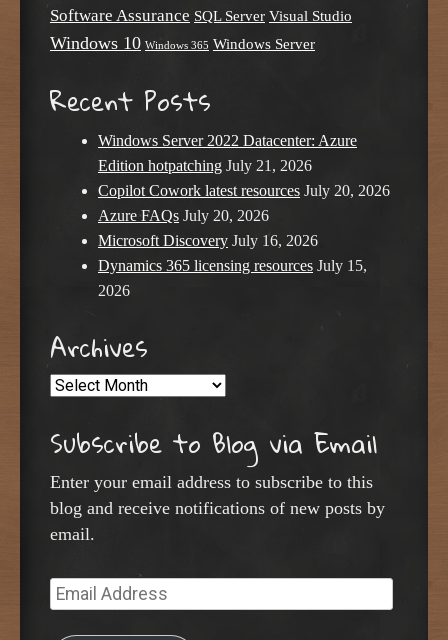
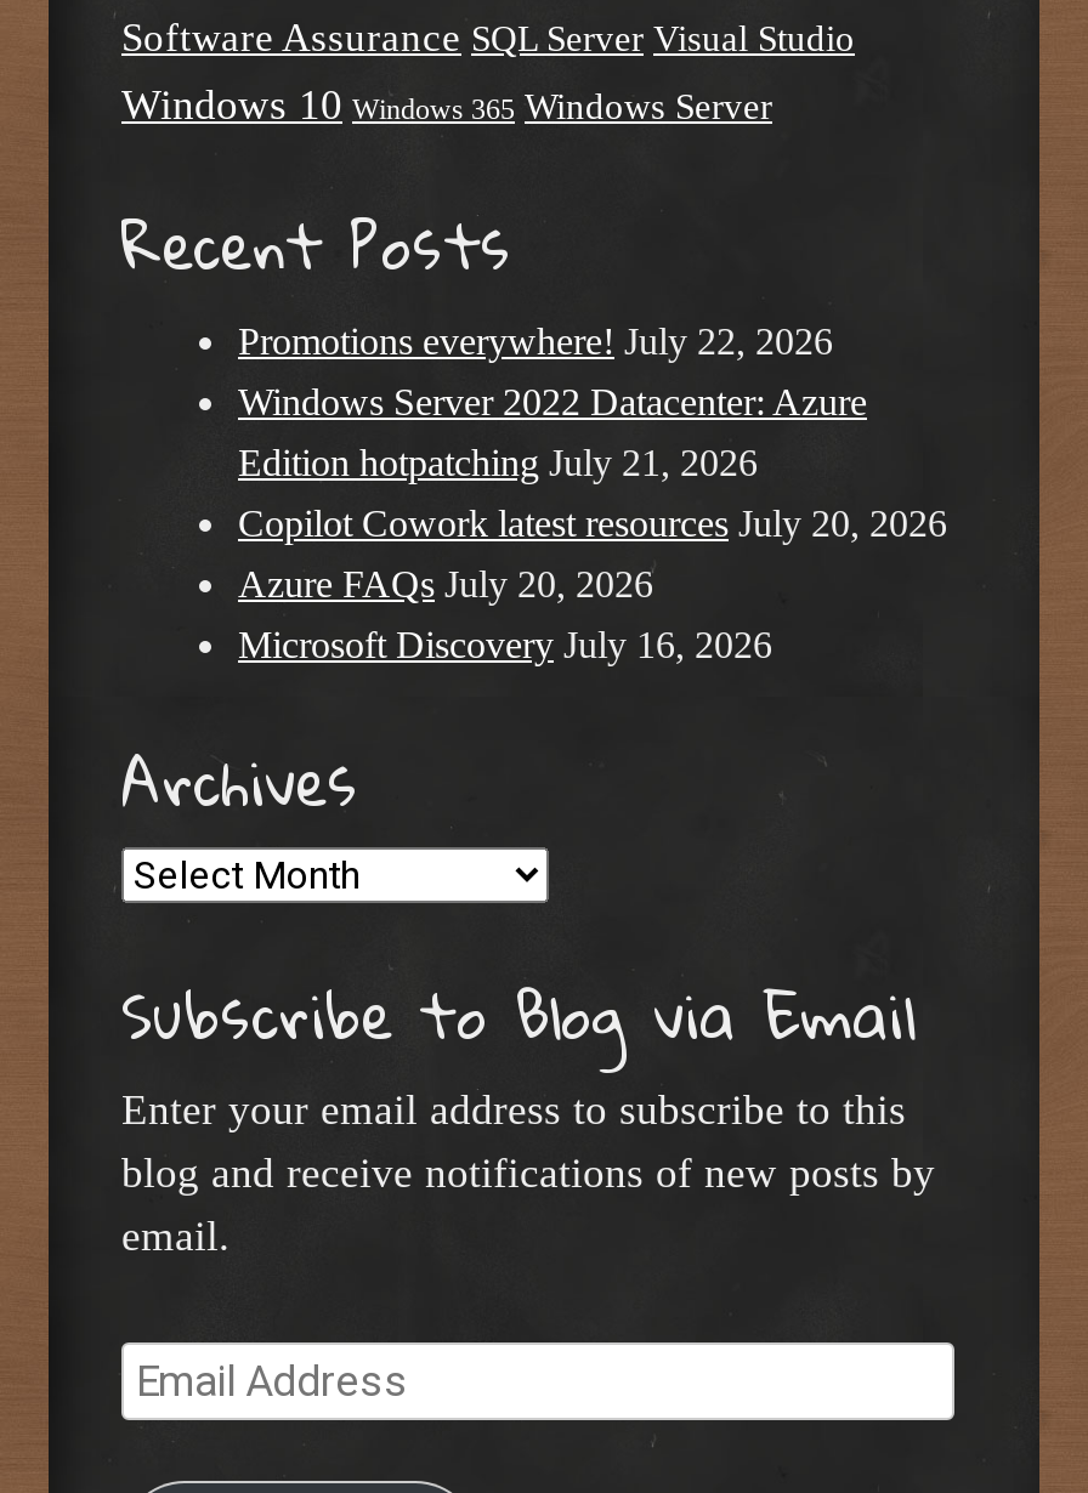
none -> [238,319,833,361] Promotions everywhere! July 22, 2026
moved [98,132,390,249] -> [238,380,947,664]: Windows Server 2022 Datacenter: Azure | Edition hotpatching July 21, 2026 | Copilot Cowork latest resources July 20, 2026 | Azure FAQs July 20, 2026 | Microsoft Discovery July 16, 2026
[98,257,367,299] Dynamics 365 licensing resources July 15, | 2026 -> none

